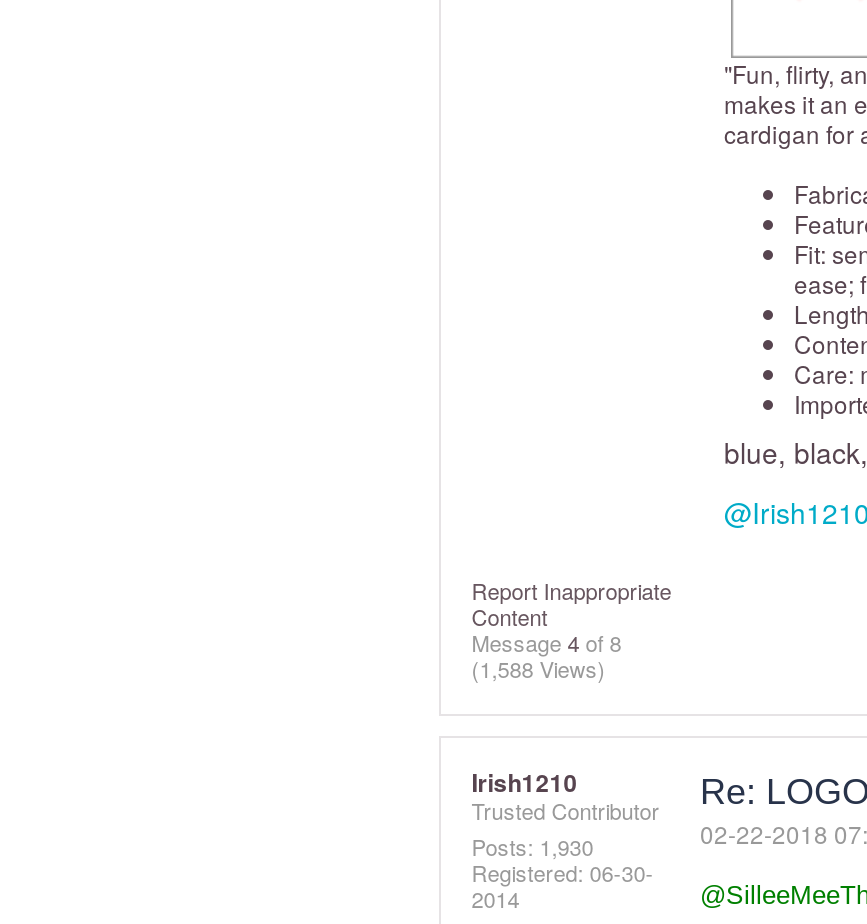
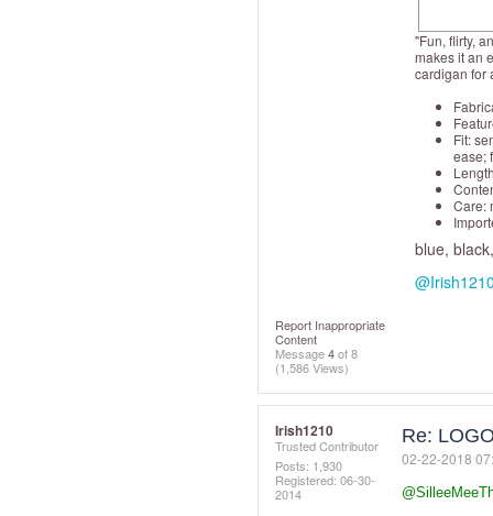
[471,652,605,684] (1,588 Views) -> [275,359,349,376] (1,586 Views)

